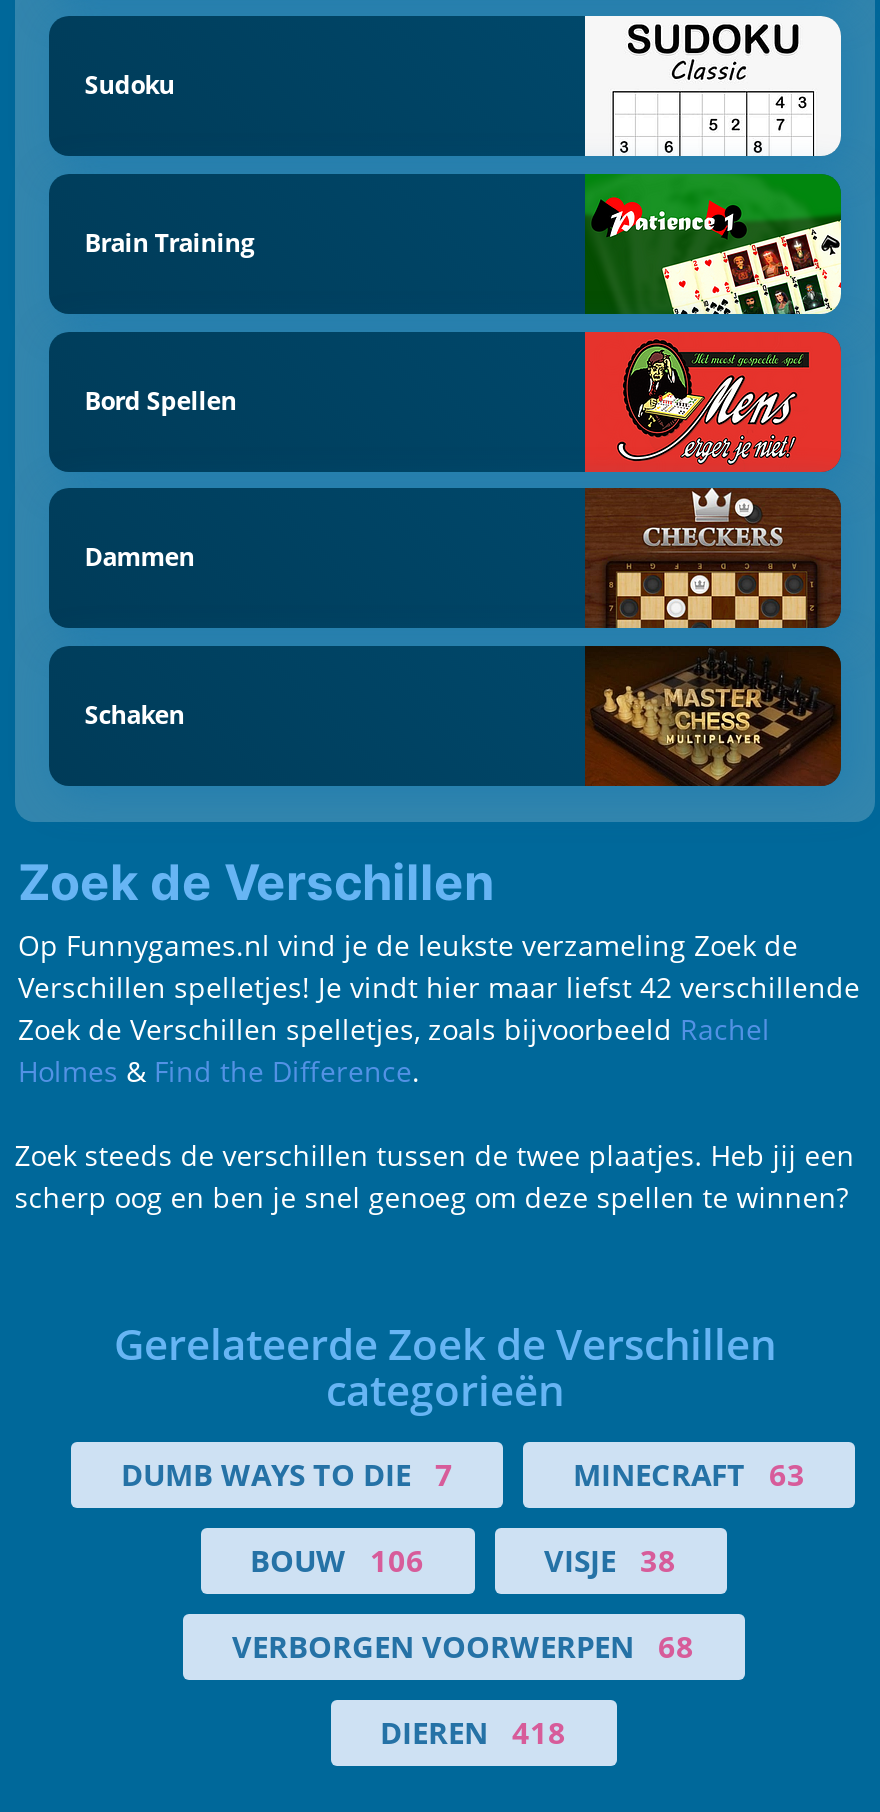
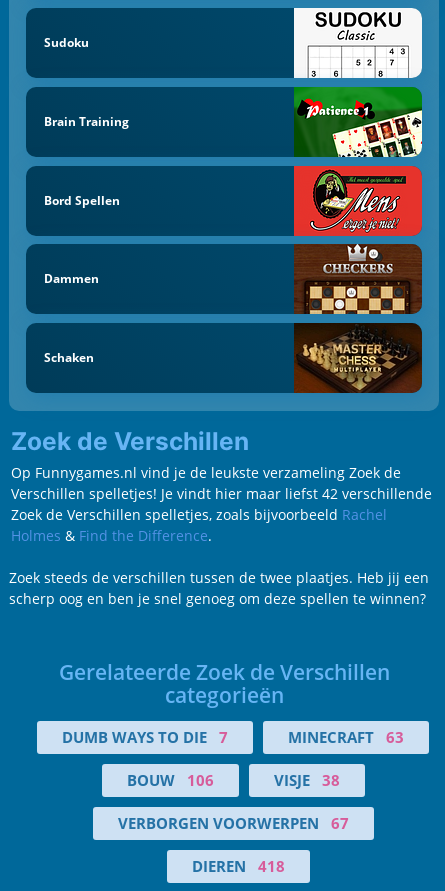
[232,1626,694,1666] VERBORGEN VOORWERPEN 68 -> [117,813,348,833] VERBORGEN VOORWERPEN 67

